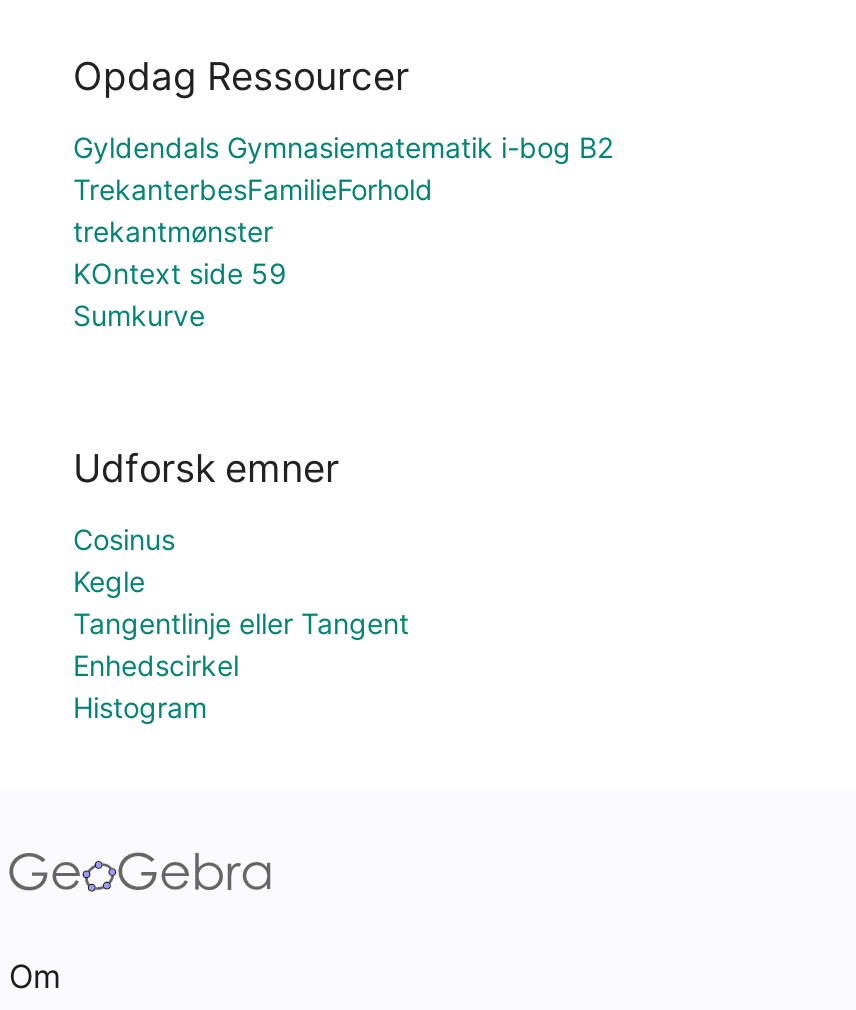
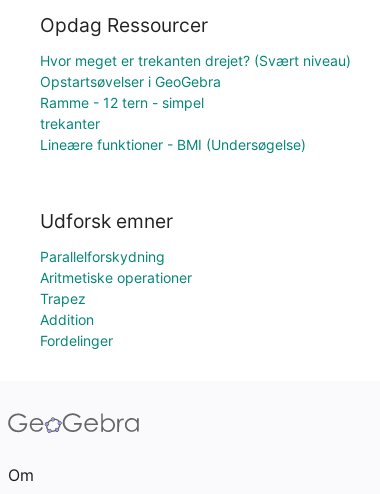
[73,131,613,333] Gyldendals Gymnasiematematik i-bog B2 | TrekanterbesFamilieForhold | trekantmønster | KOntext side 59 | Sumkurve -> [40,52,351,153] Hvor meget er trekanten drejet? (Svært niveau) | Opstartsøvelser i GeoGebra | Ramme - 12 tern - simpel | trekanter | Lineære funktioner - BMI (Undersøgelse)
[73,522,409,724] Cosinus | Kegle | Tangentlinje eller Tangent | Enhedscirkel | Histogram -> [40,248,192,349] Parallelforskydning | Aritmetiske operationer | Trapez | Addition | Fordelinger

